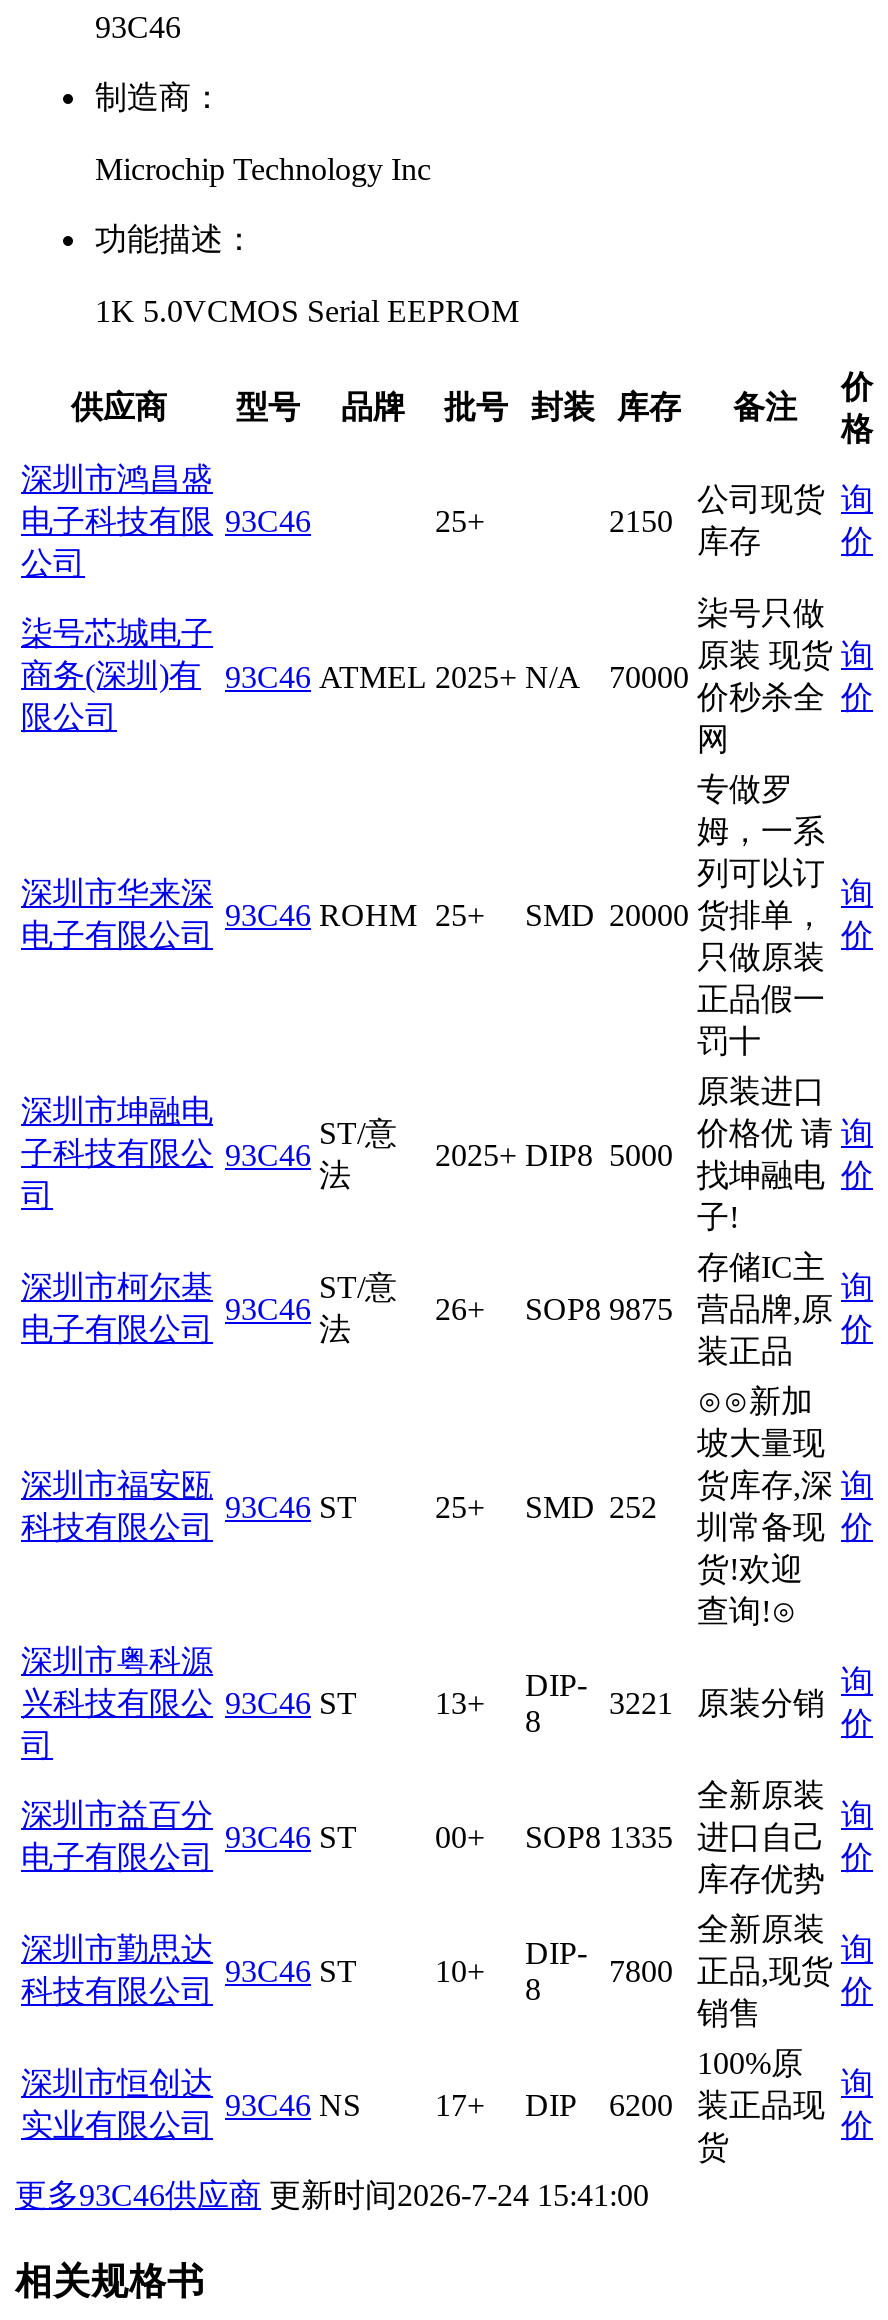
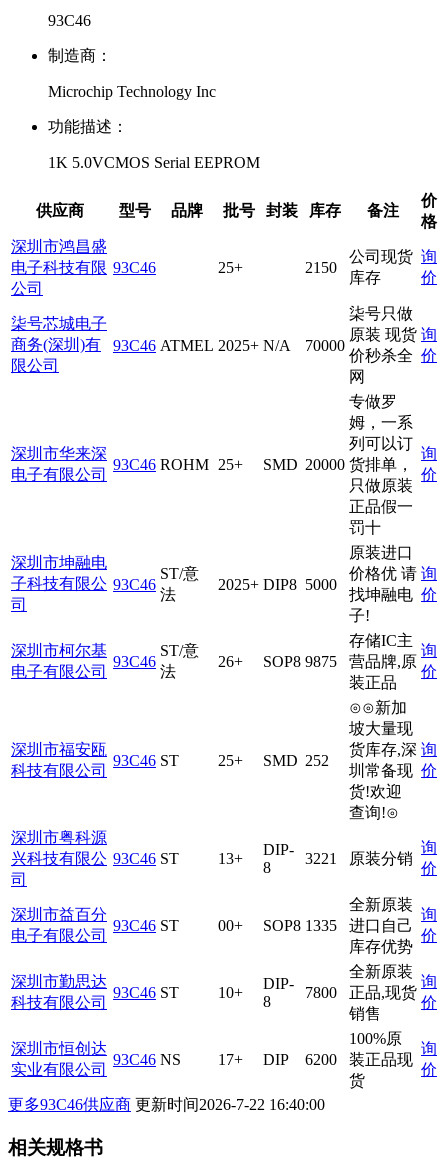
[15,2179,649,2213] 更多93C46供应商 更新时间2026-7-24 15:41:00 -> [8,1096,325,1113] 更多93C46供应商 更新时间2026-7-22 16:40:00

